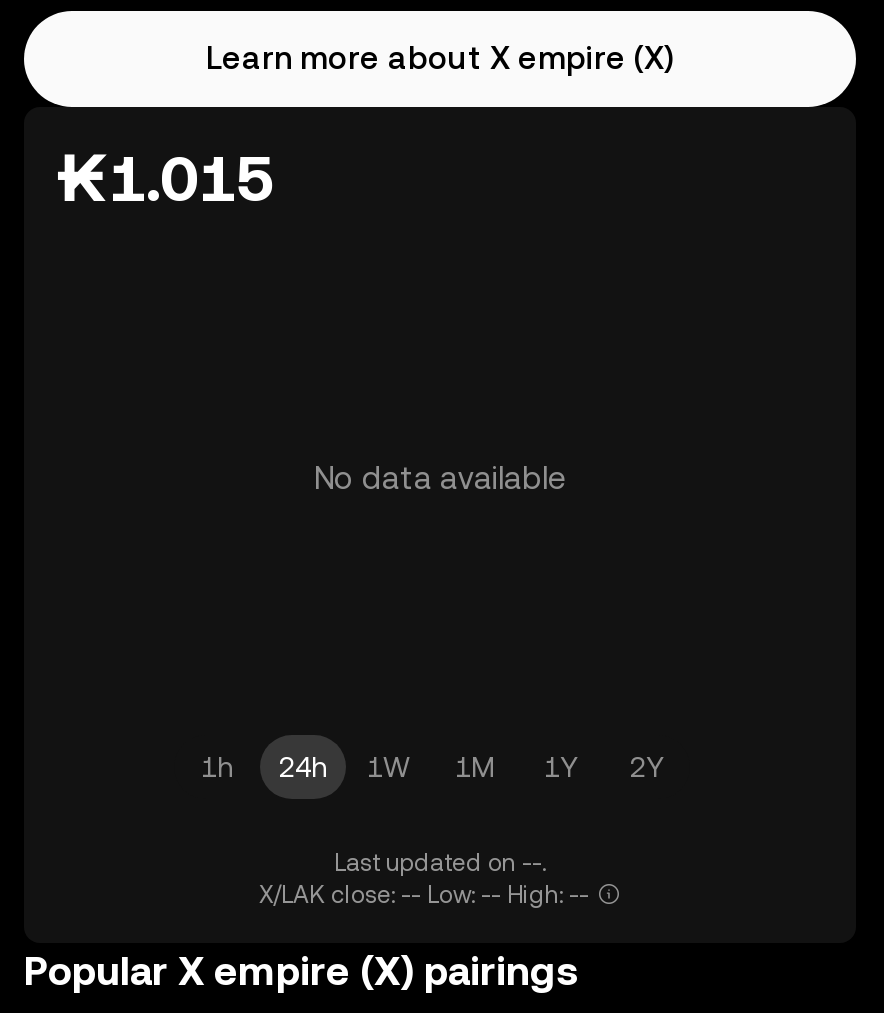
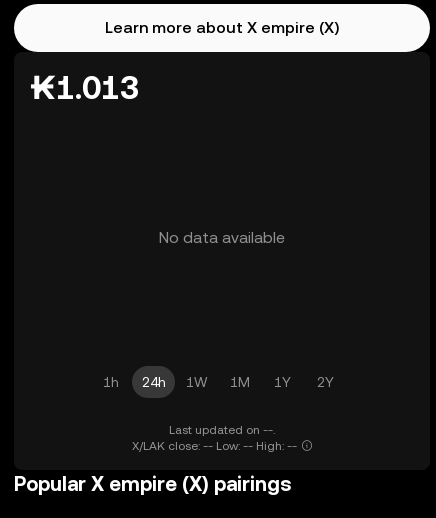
[56,141,274,215] ₭1.015 -> [30,69,139,106] ₭1.013

